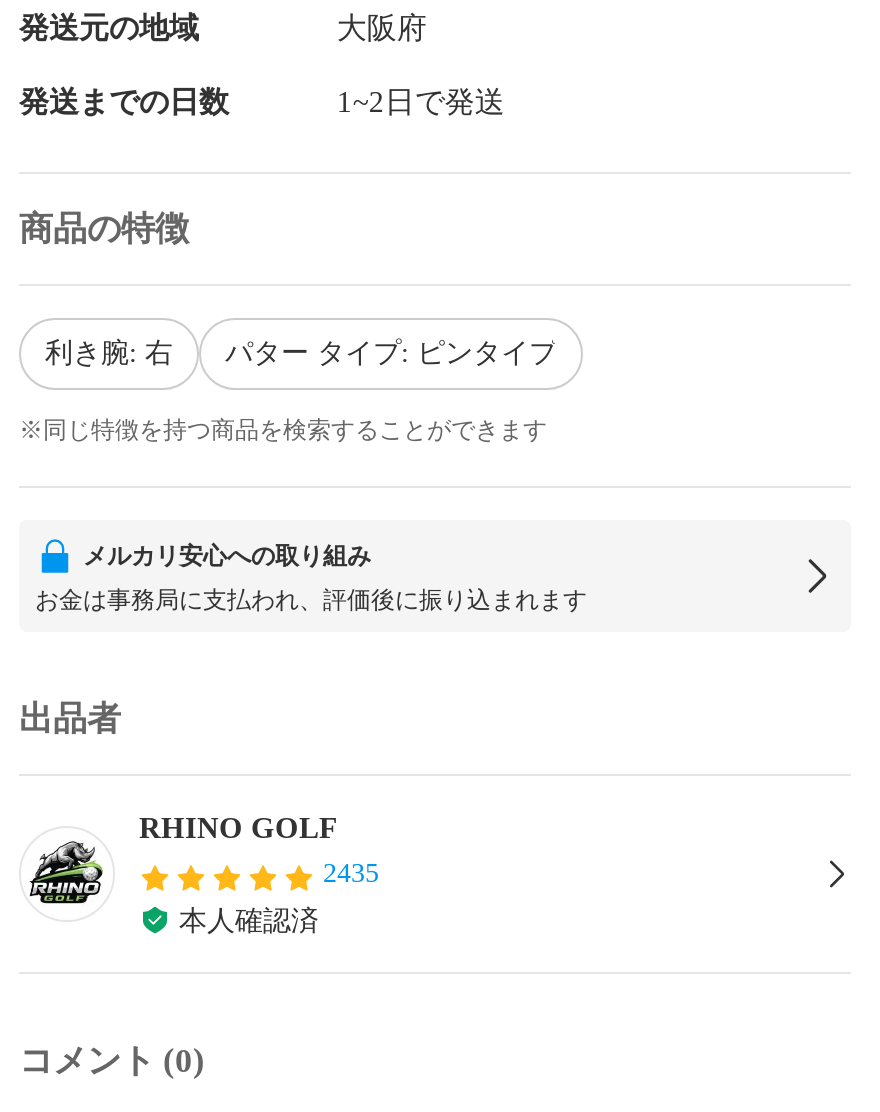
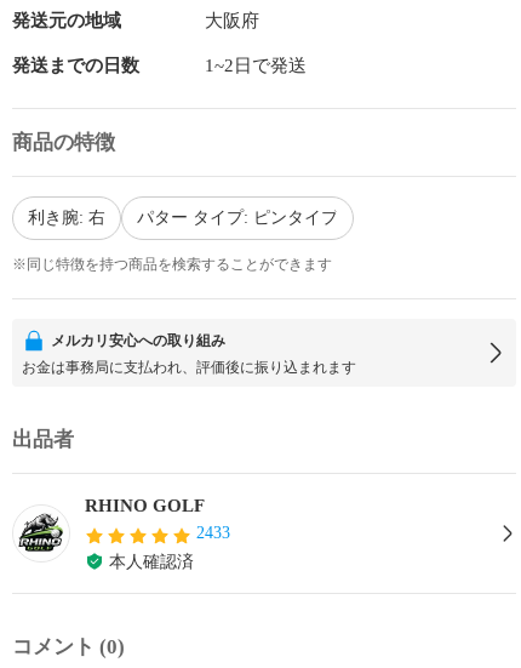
[323,857,379,887] 2435 -> [196,523,230,542] 2433

